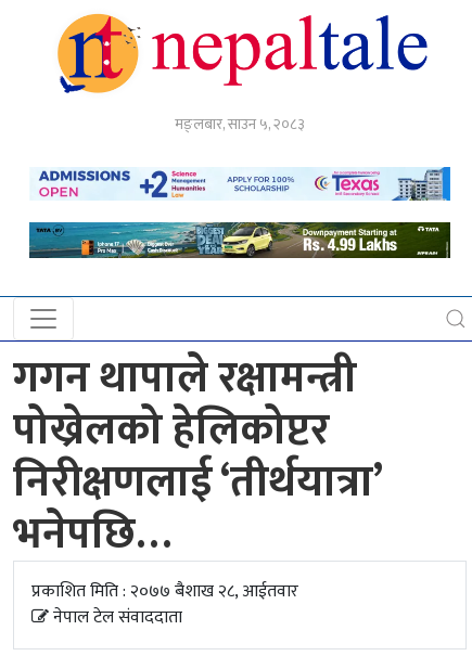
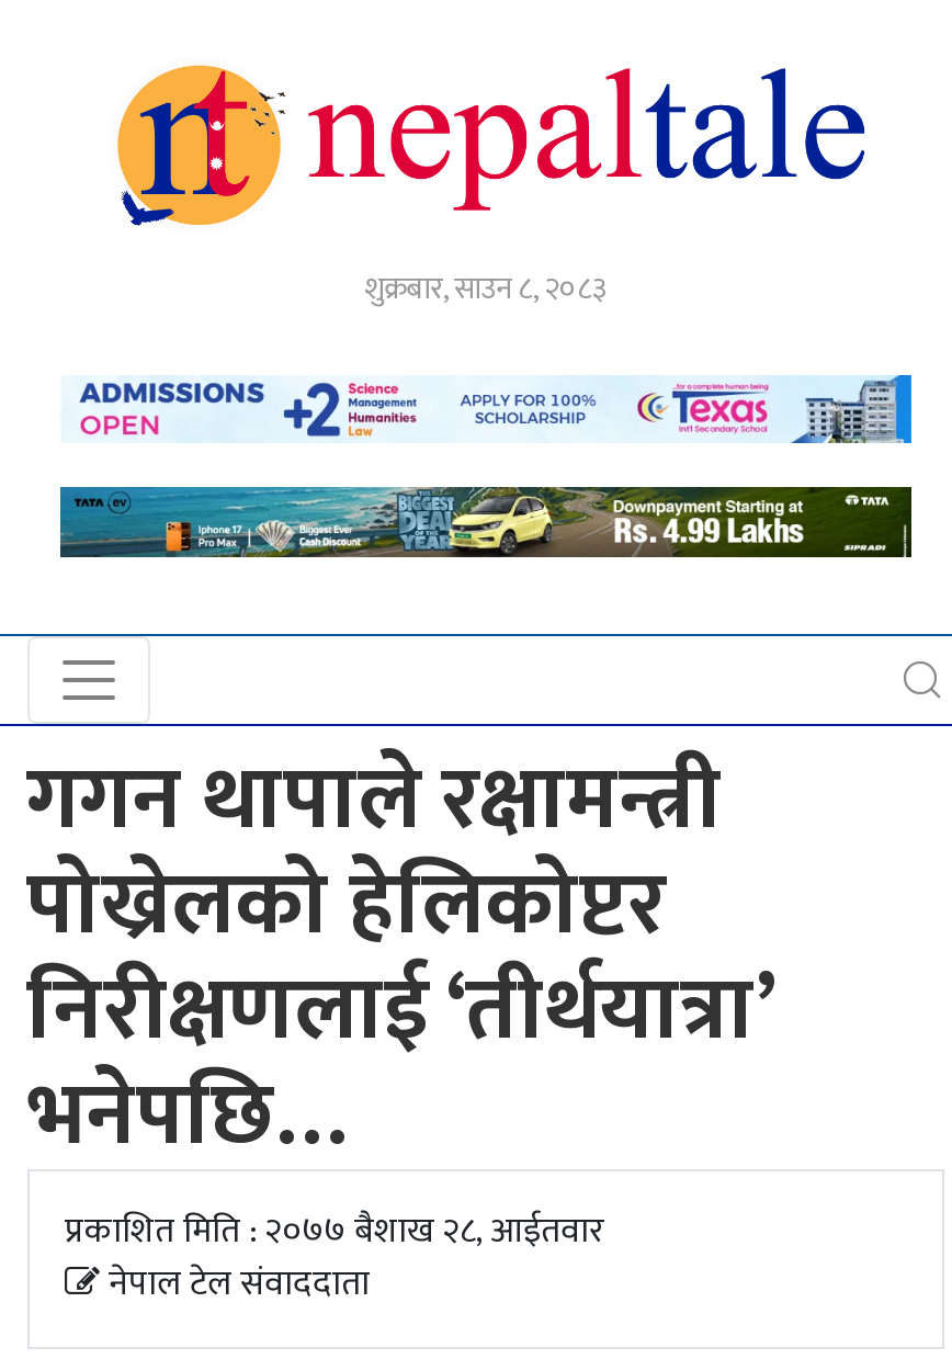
[175,112,305,137] मङ्लबार, साउन ५, २०८३ -> [364,263,608,313] शुक्रबार, साउन ८, २०८३

